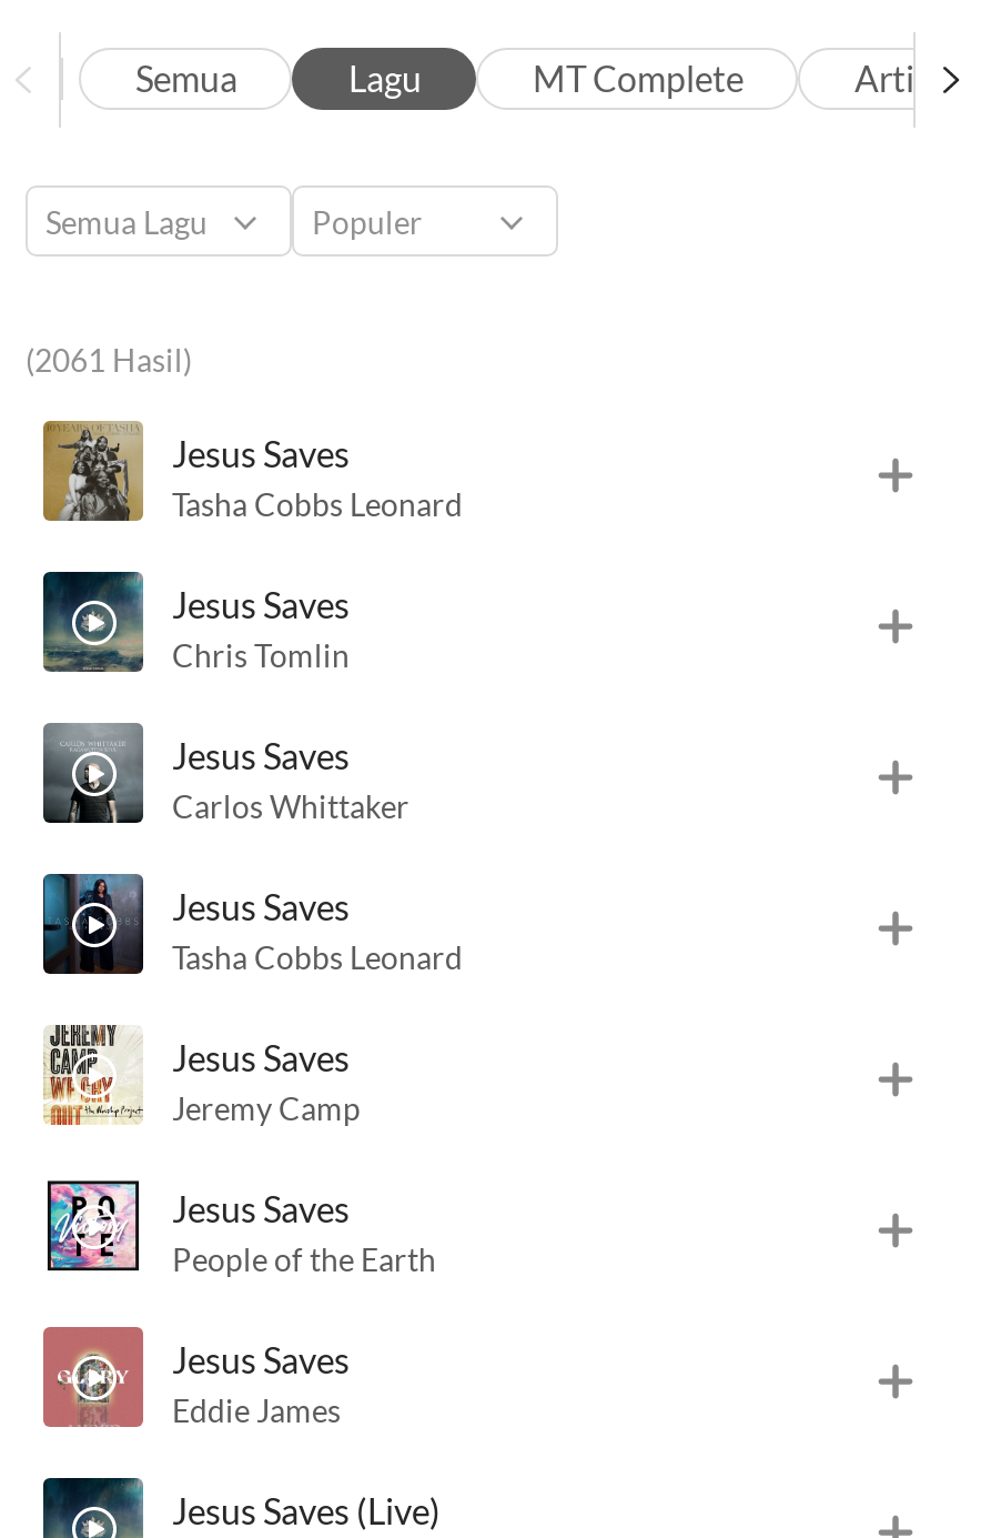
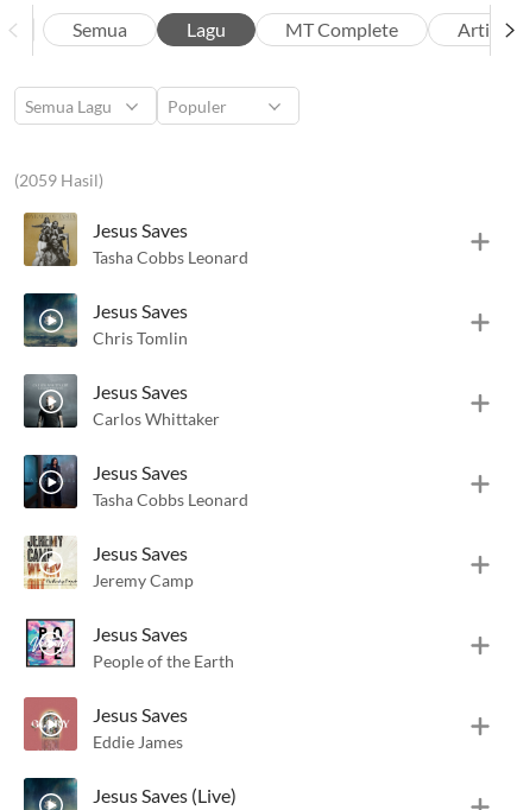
[26,341,192,379] (2061 Hasil) -> [14,170,103,190] (2059 Hasil)

